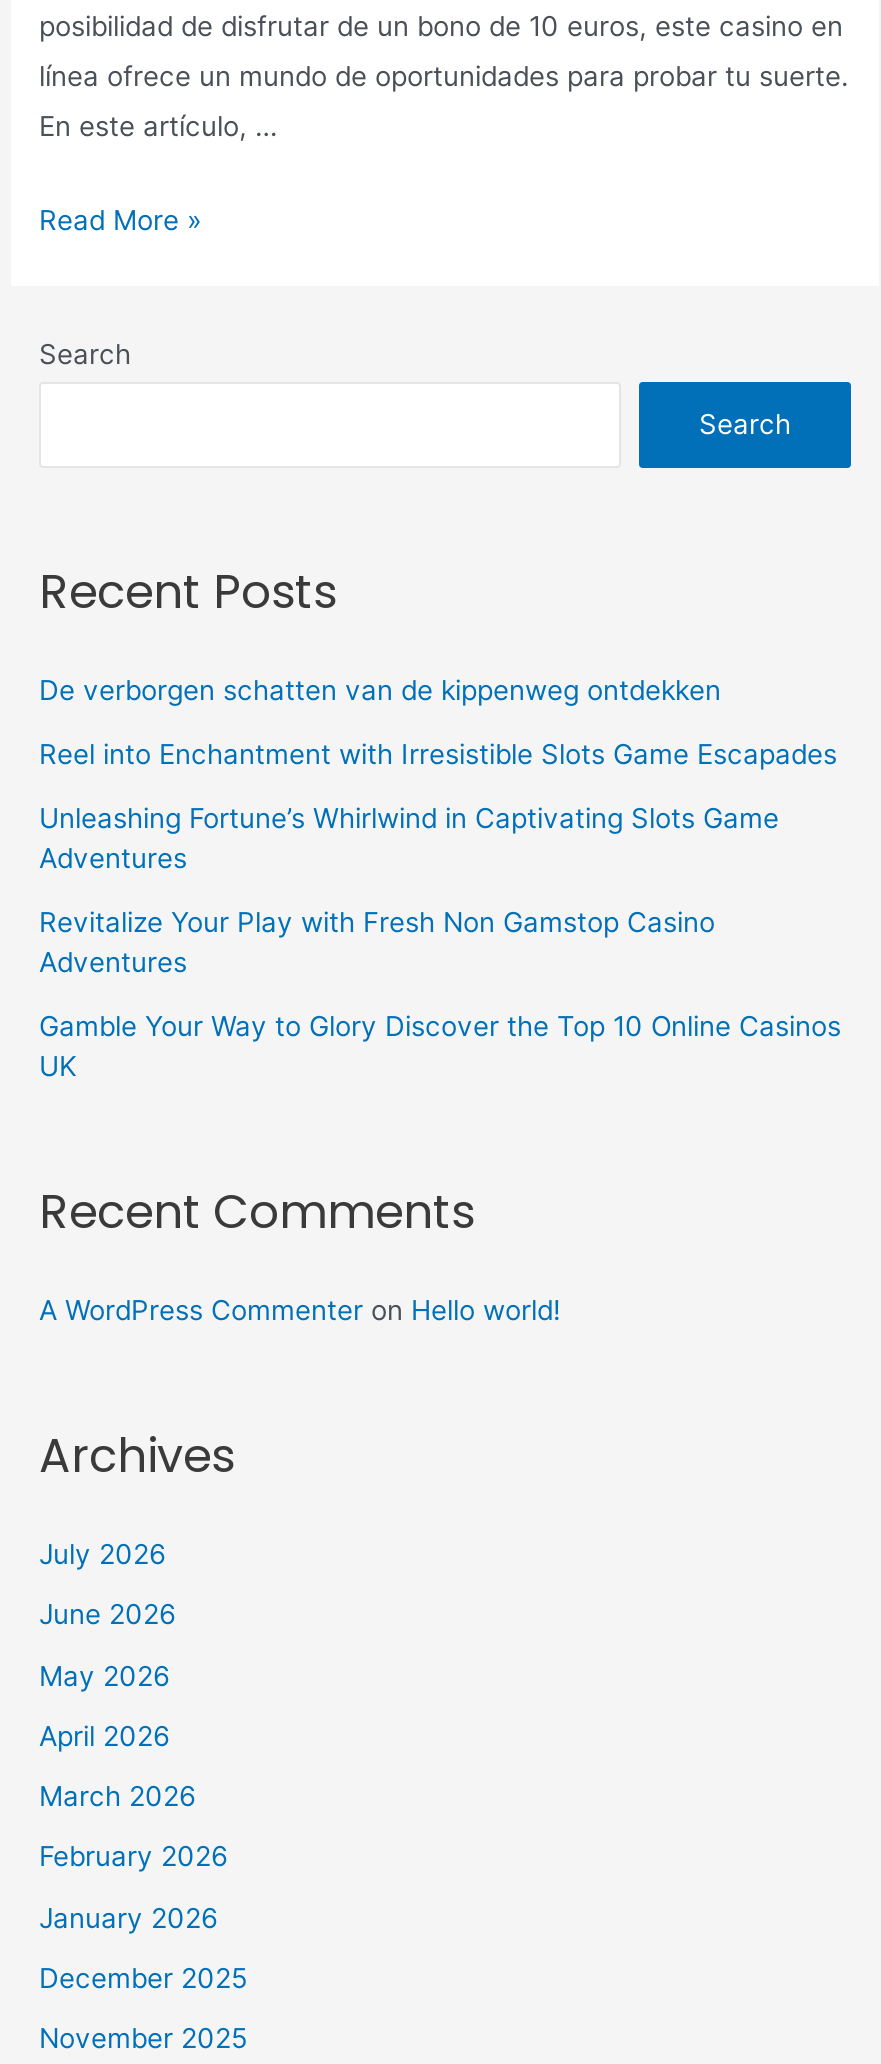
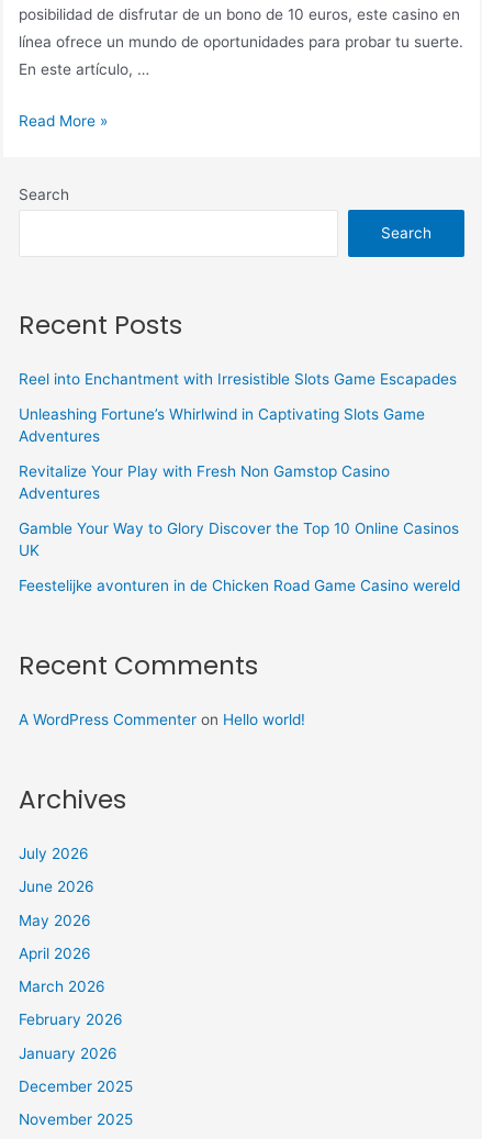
[39,675,721,707] De verborgen schatten van de kippenweg ontdekken -> none
moved [39,739,841,1083] -> [19,371,459,560]: Reel into Enchantment with Irresistible Slots Game Escapades | Unleashing Fortune’s Whirlwind in Captivating Slots Game | Adventures | Revitalize Your Play with Fresh Non Gamstop Casino | Adventures | Gamble Your Way to Glory Discover the Top 10 Online Casinos | UK
none -> [19,577,460,595] Feestelijke avonturen in de Chicken Road Game Casino wereld

